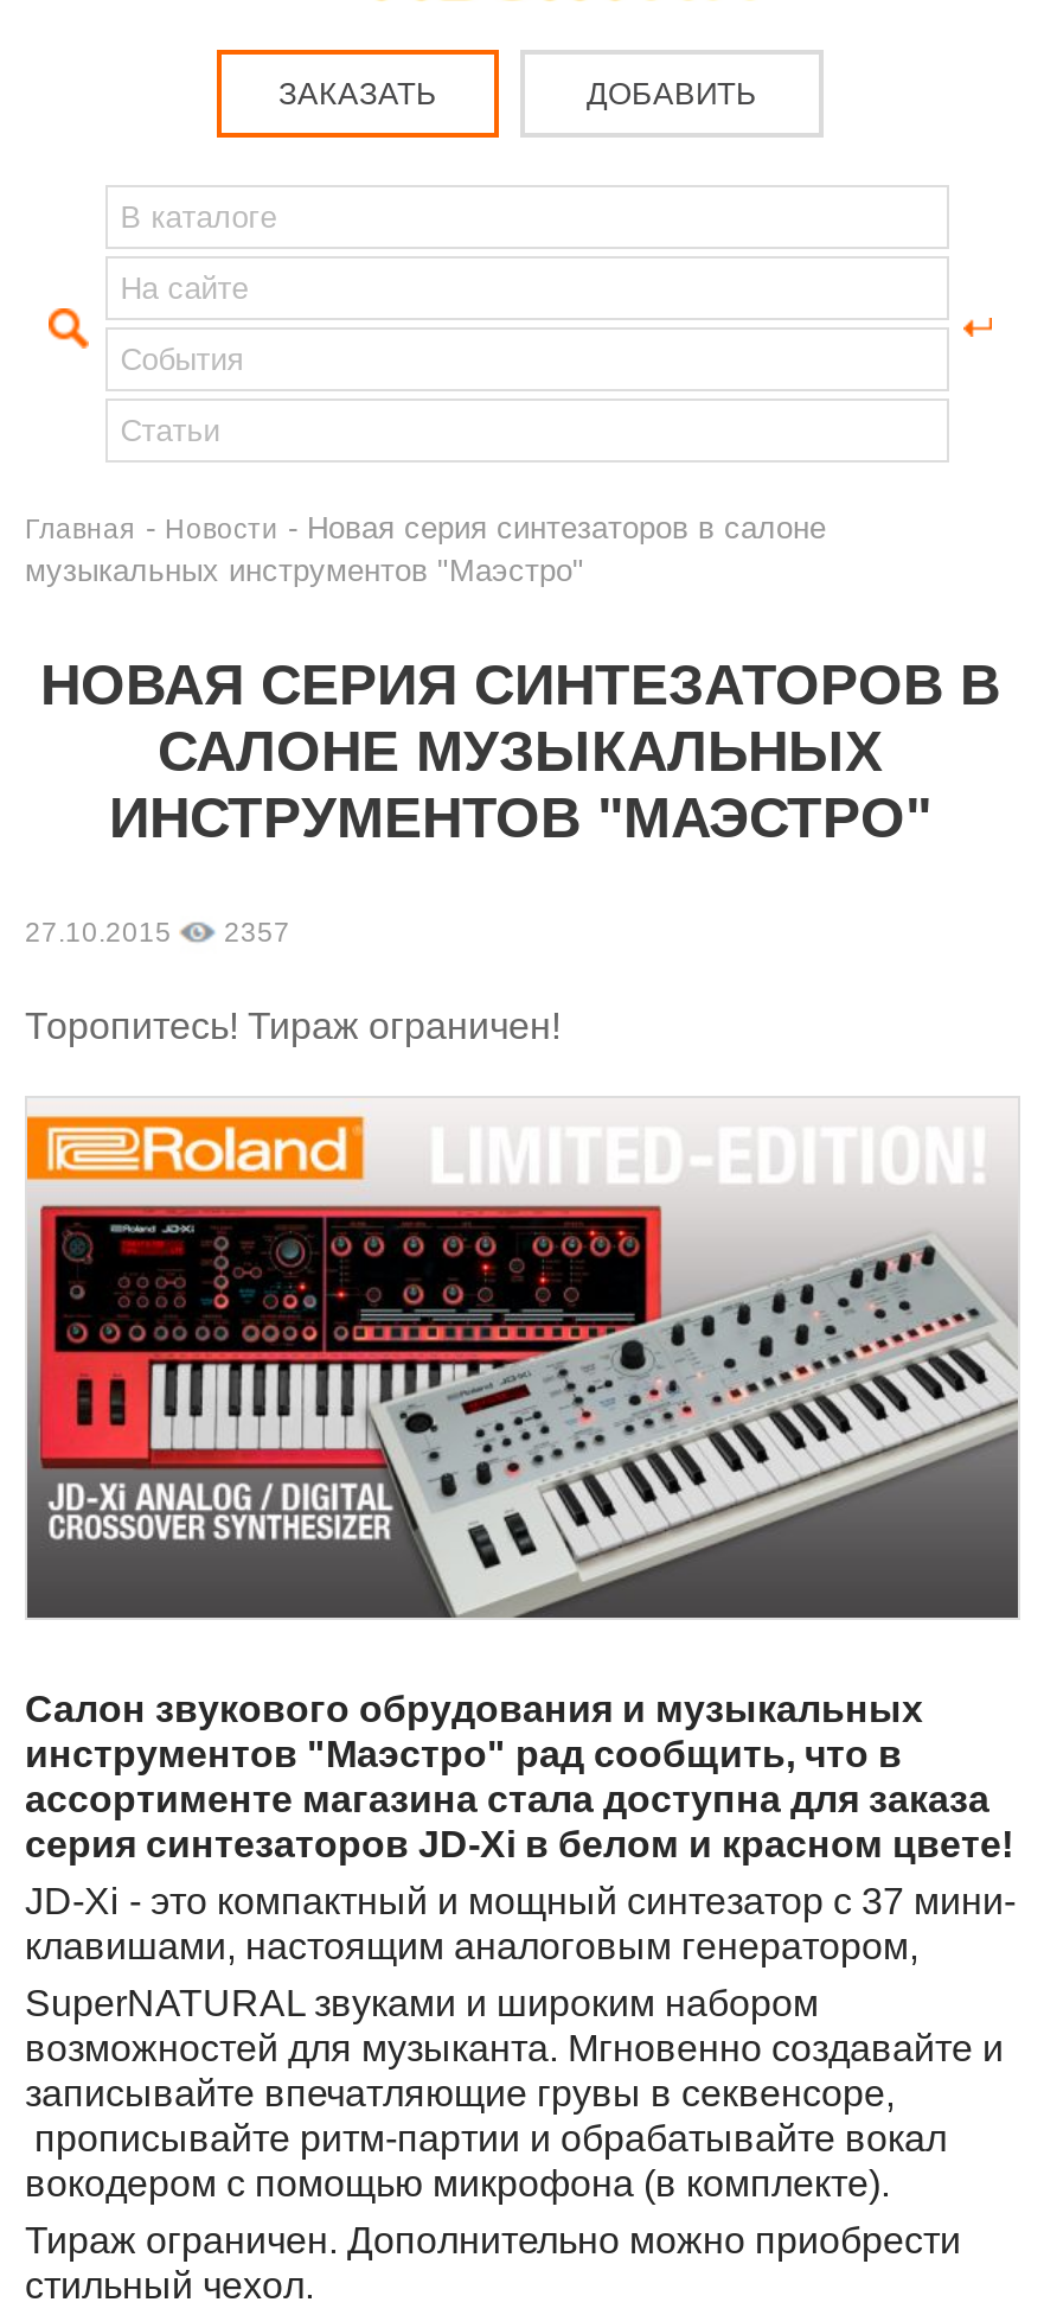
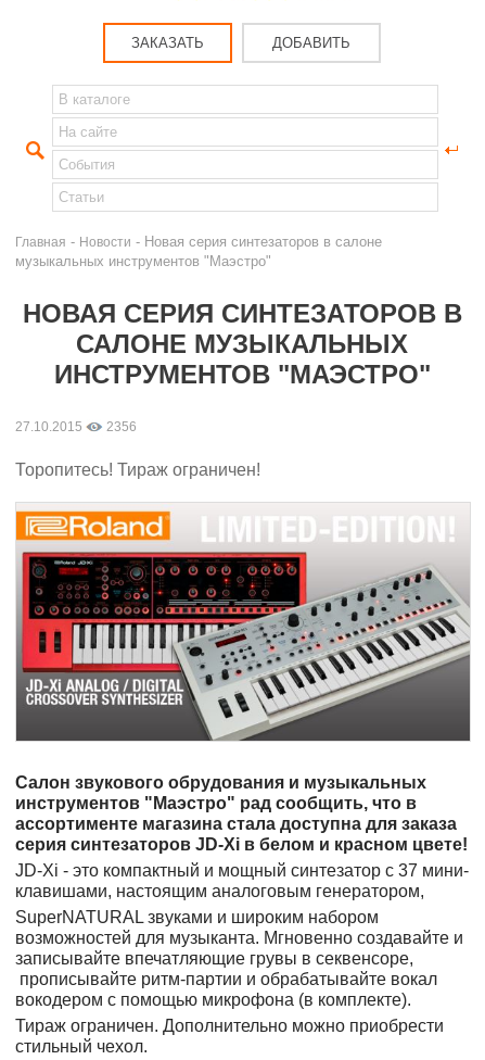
[25,916,290,946] 27.10.2015 2357 -> [15,419,137,433] 27.10.2015 2356

